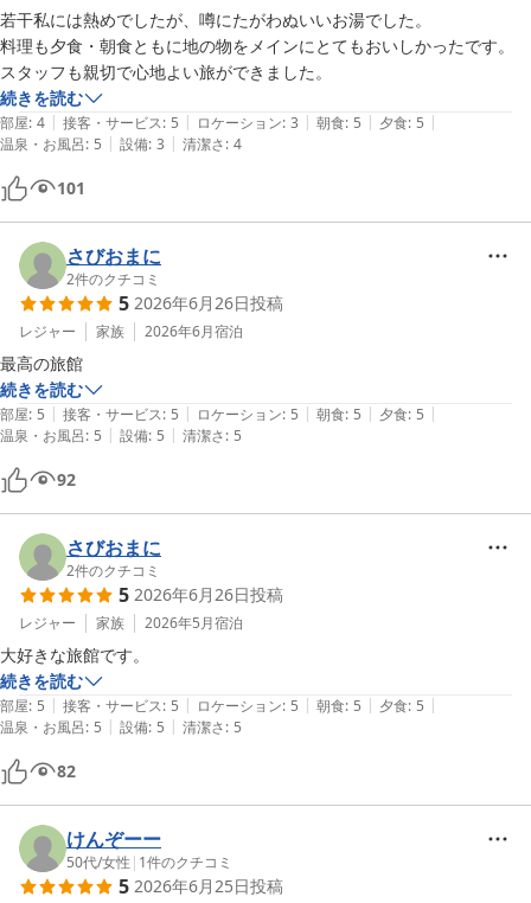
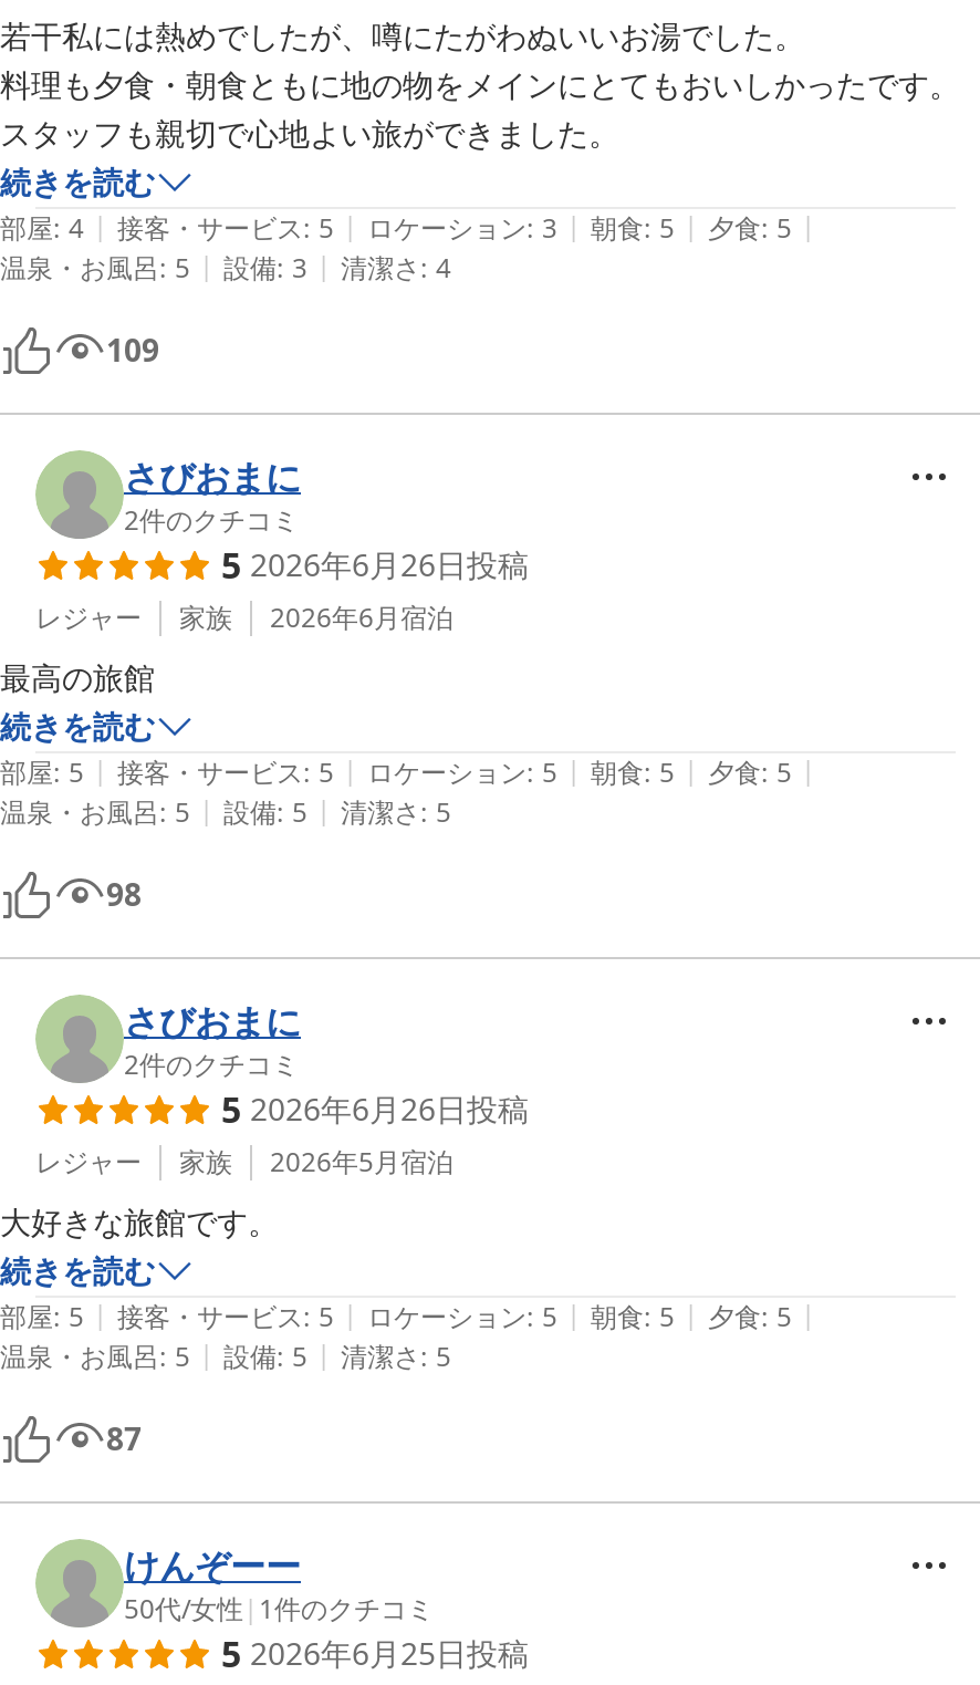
[57,177,85,199] 101 -> [106,329,159,371] 109
[57,468,76,491] 92 -> [106,873,142,915] 98
[57,760,76,782] 82 -> [106,1417,142,1459] 87

